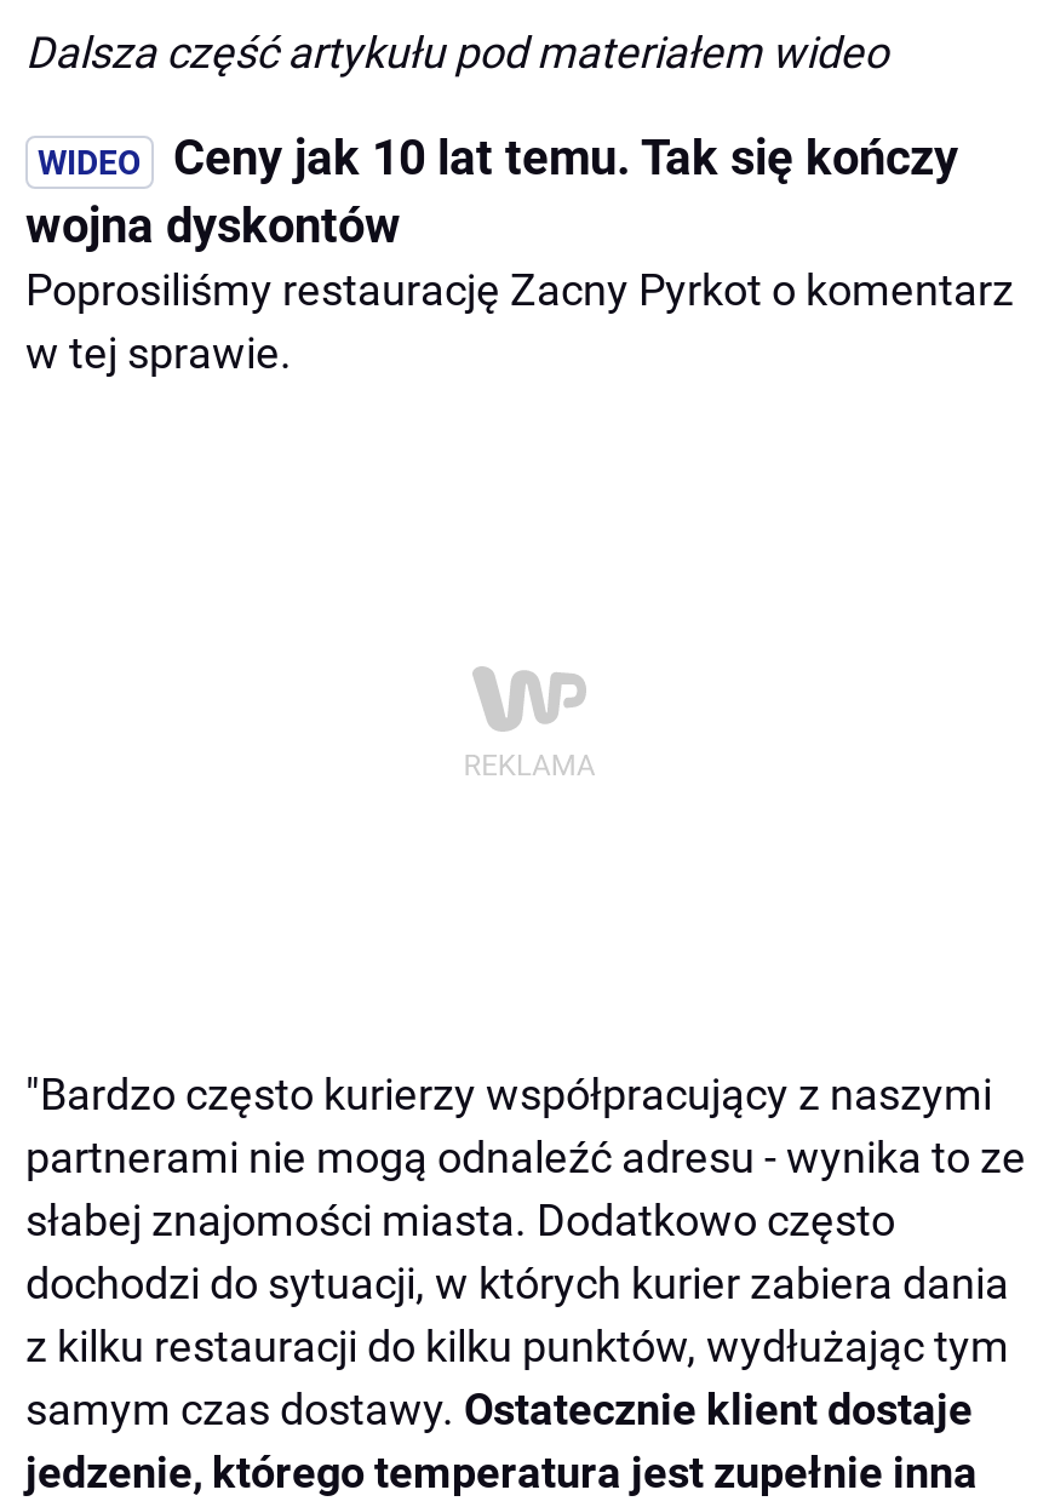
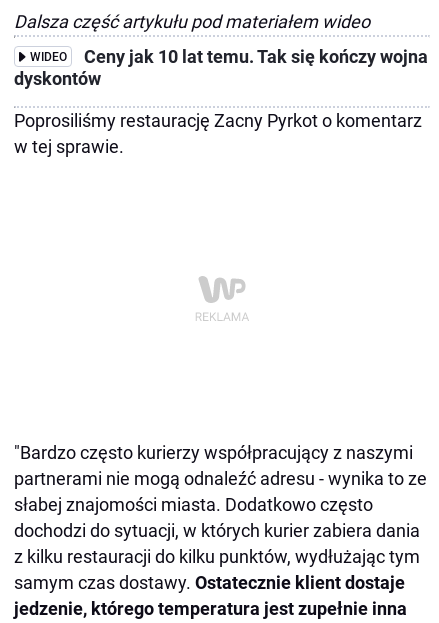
[25,130,958,256] Ceny jak 10 lat temu. Tak się kończy | wojna dyskontów -> [14,47,428,89] WIDEO | Ceny jak 10 lat temu. Tak się kończy wojna | dyskontów

